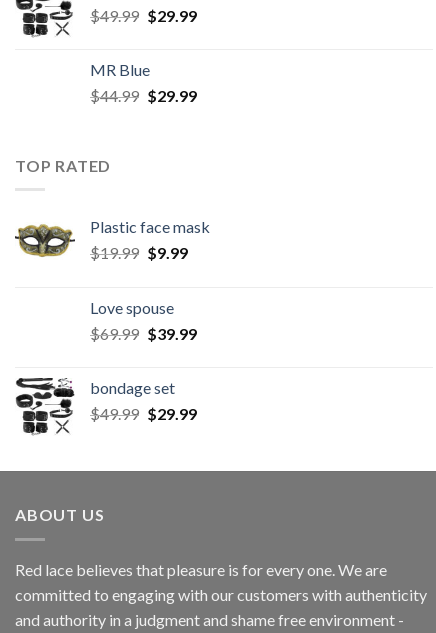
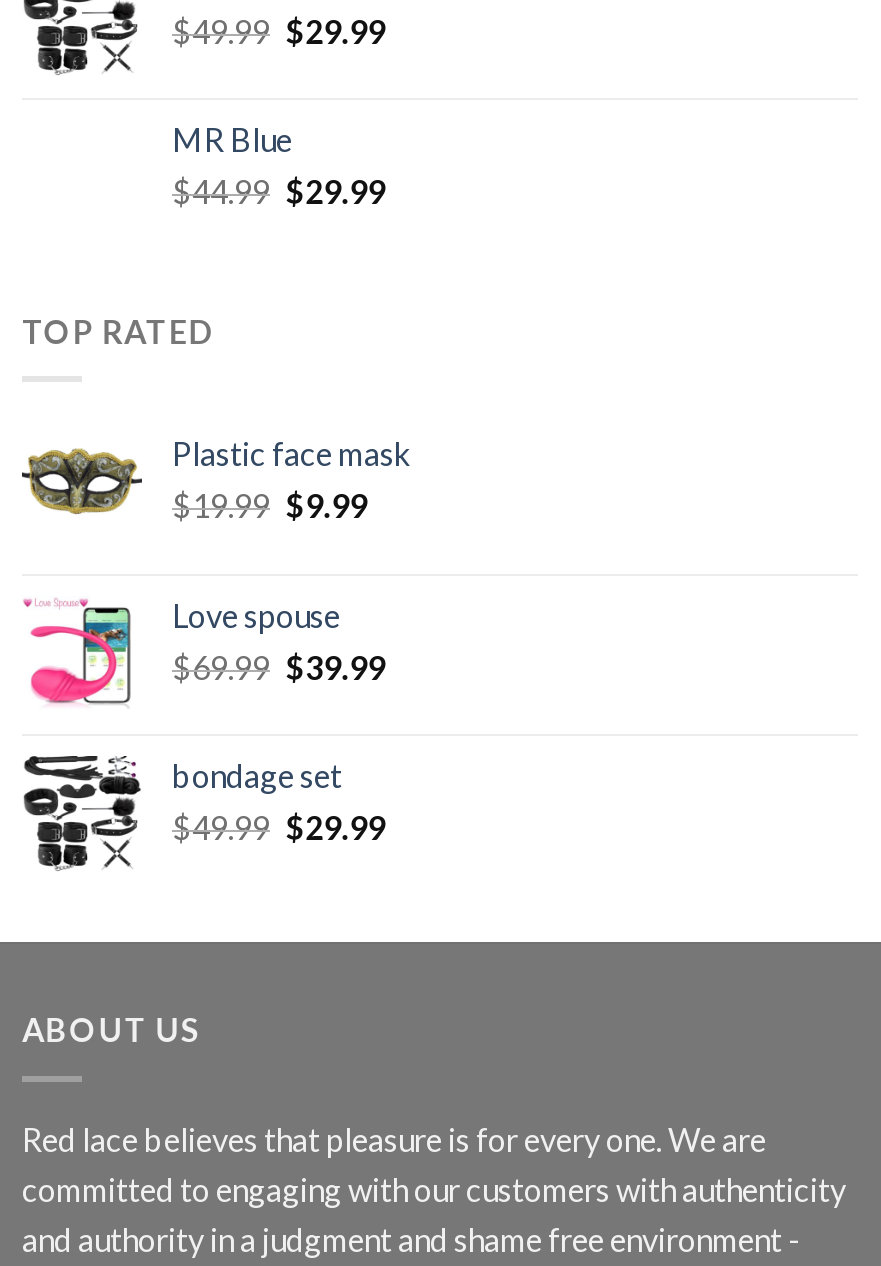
none -> [22,598,132,706] [image]

